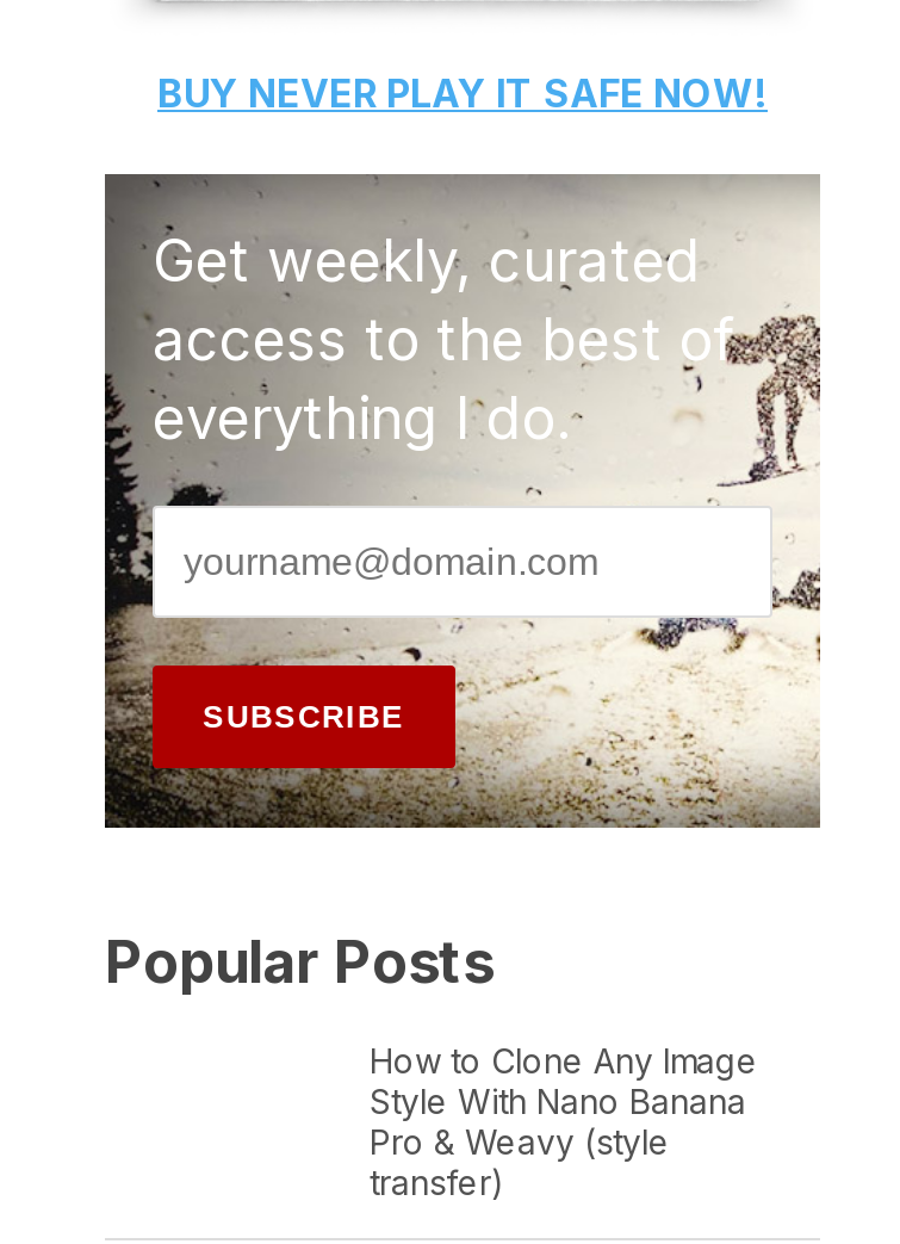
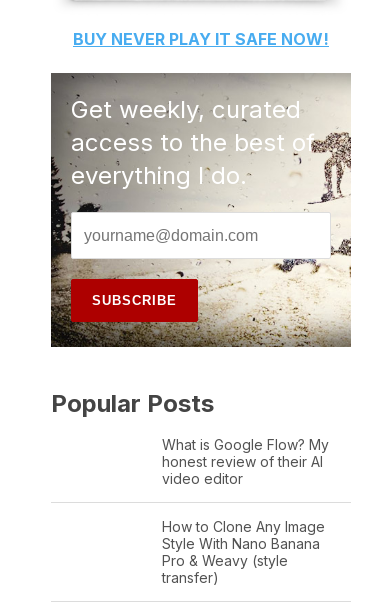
none -> [162,436,329,487] What is Google Flow? My | honest review of their AI | video editor

